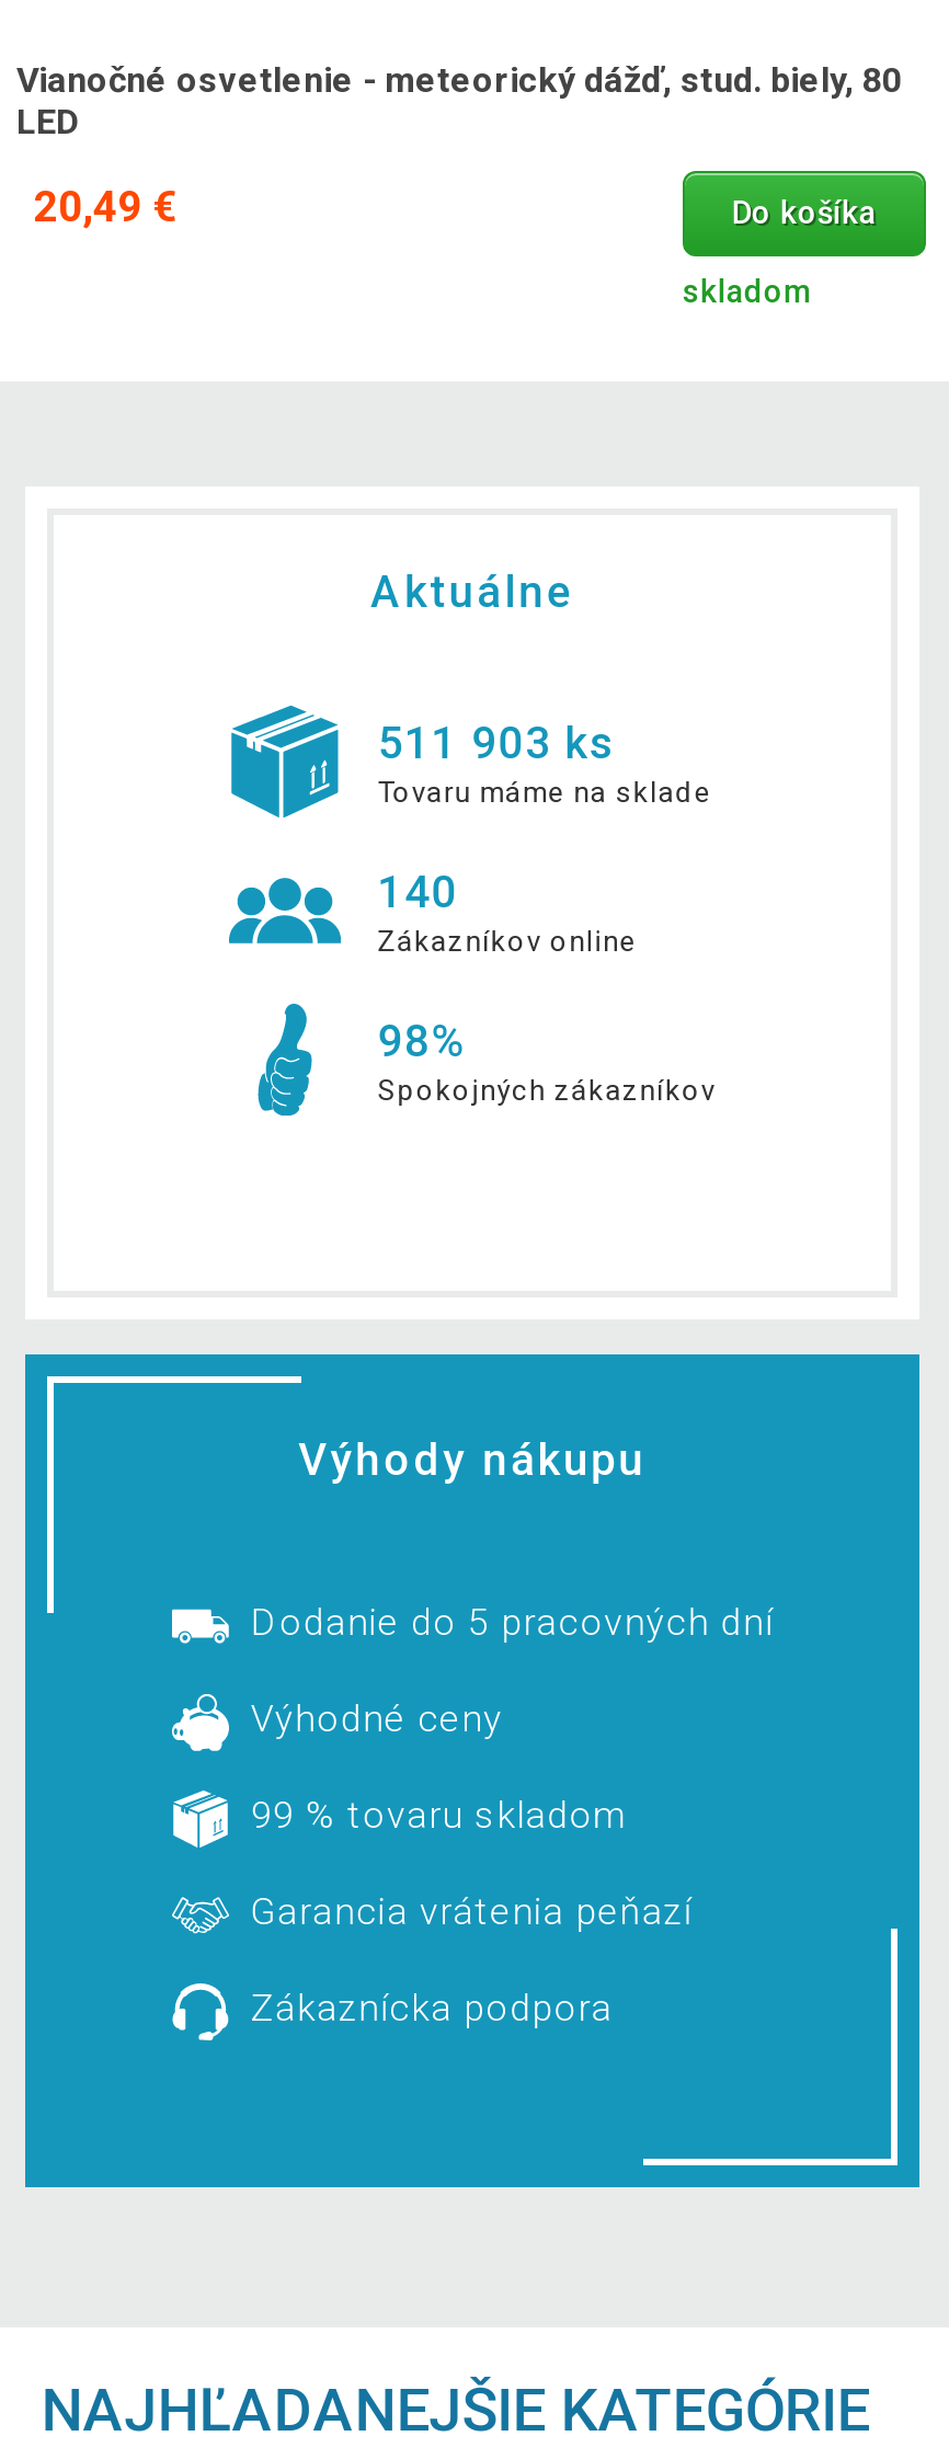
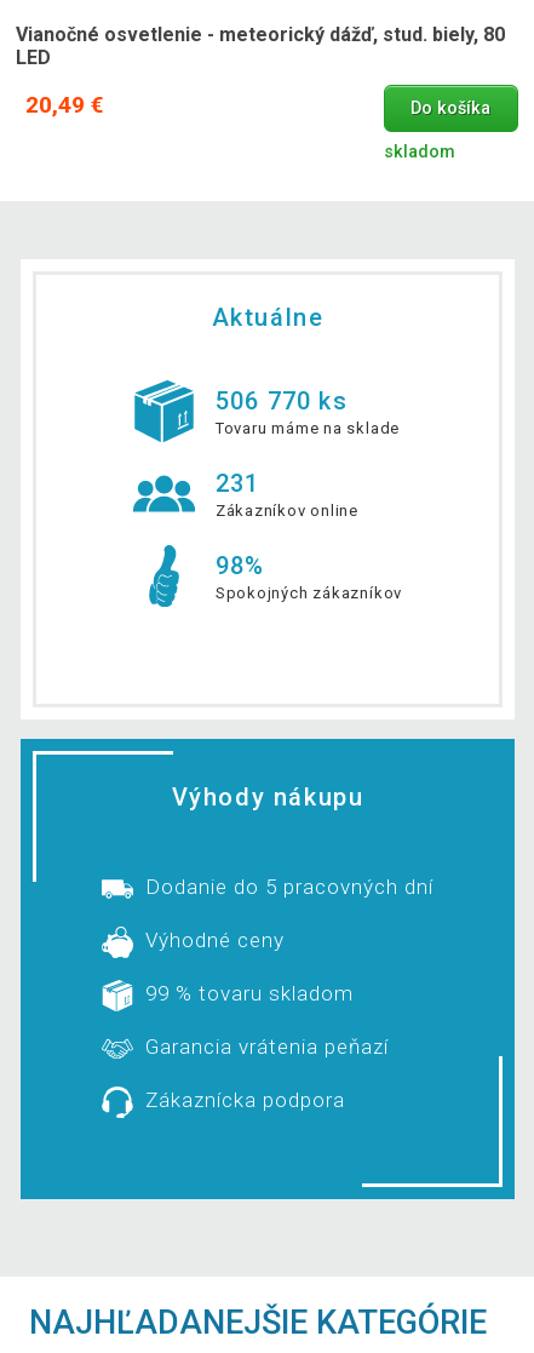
[378,717,617,770] 511 903 ks -> [215,387,347,416] 506 770 ks
[378,866,458,919] 140 -> [215,469,260,498] 231

